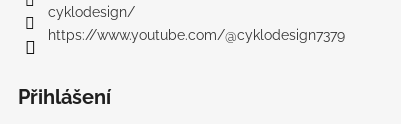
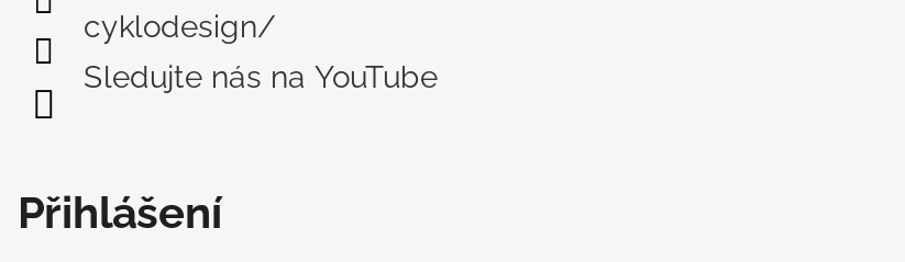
[48,27,345,43] https://www.youtube.com/@cyklodesign7379 -> [84,59,438,94] Sledujte nás na YouTube

